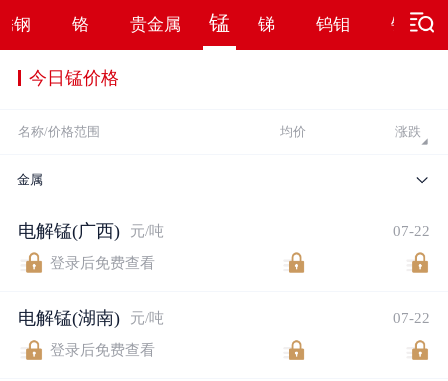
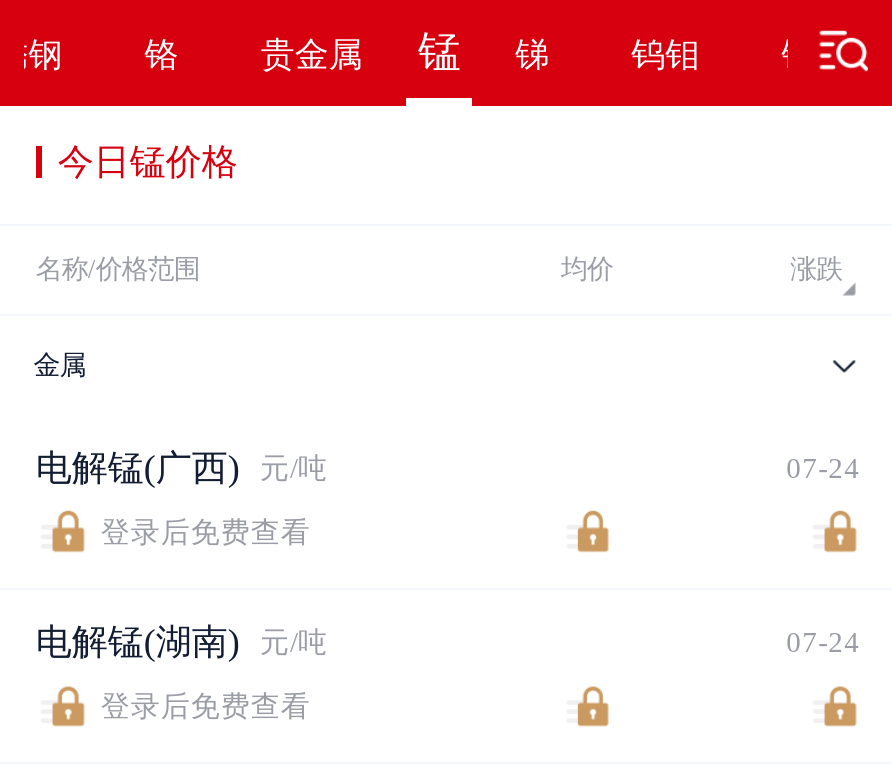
[393,223,430,239] 07-22 -> [786,452,860,484] 07-24
[393,310,430,326] 07-22 -> [786,626,860,658] 07-24

